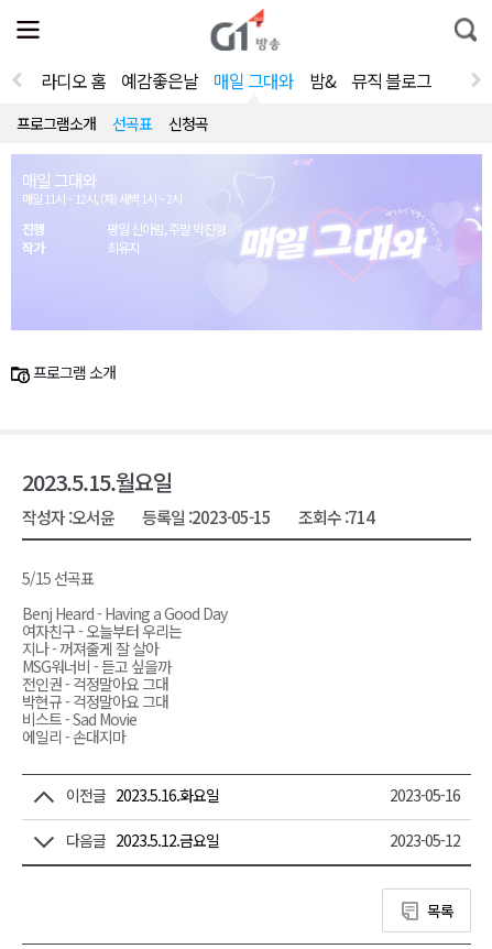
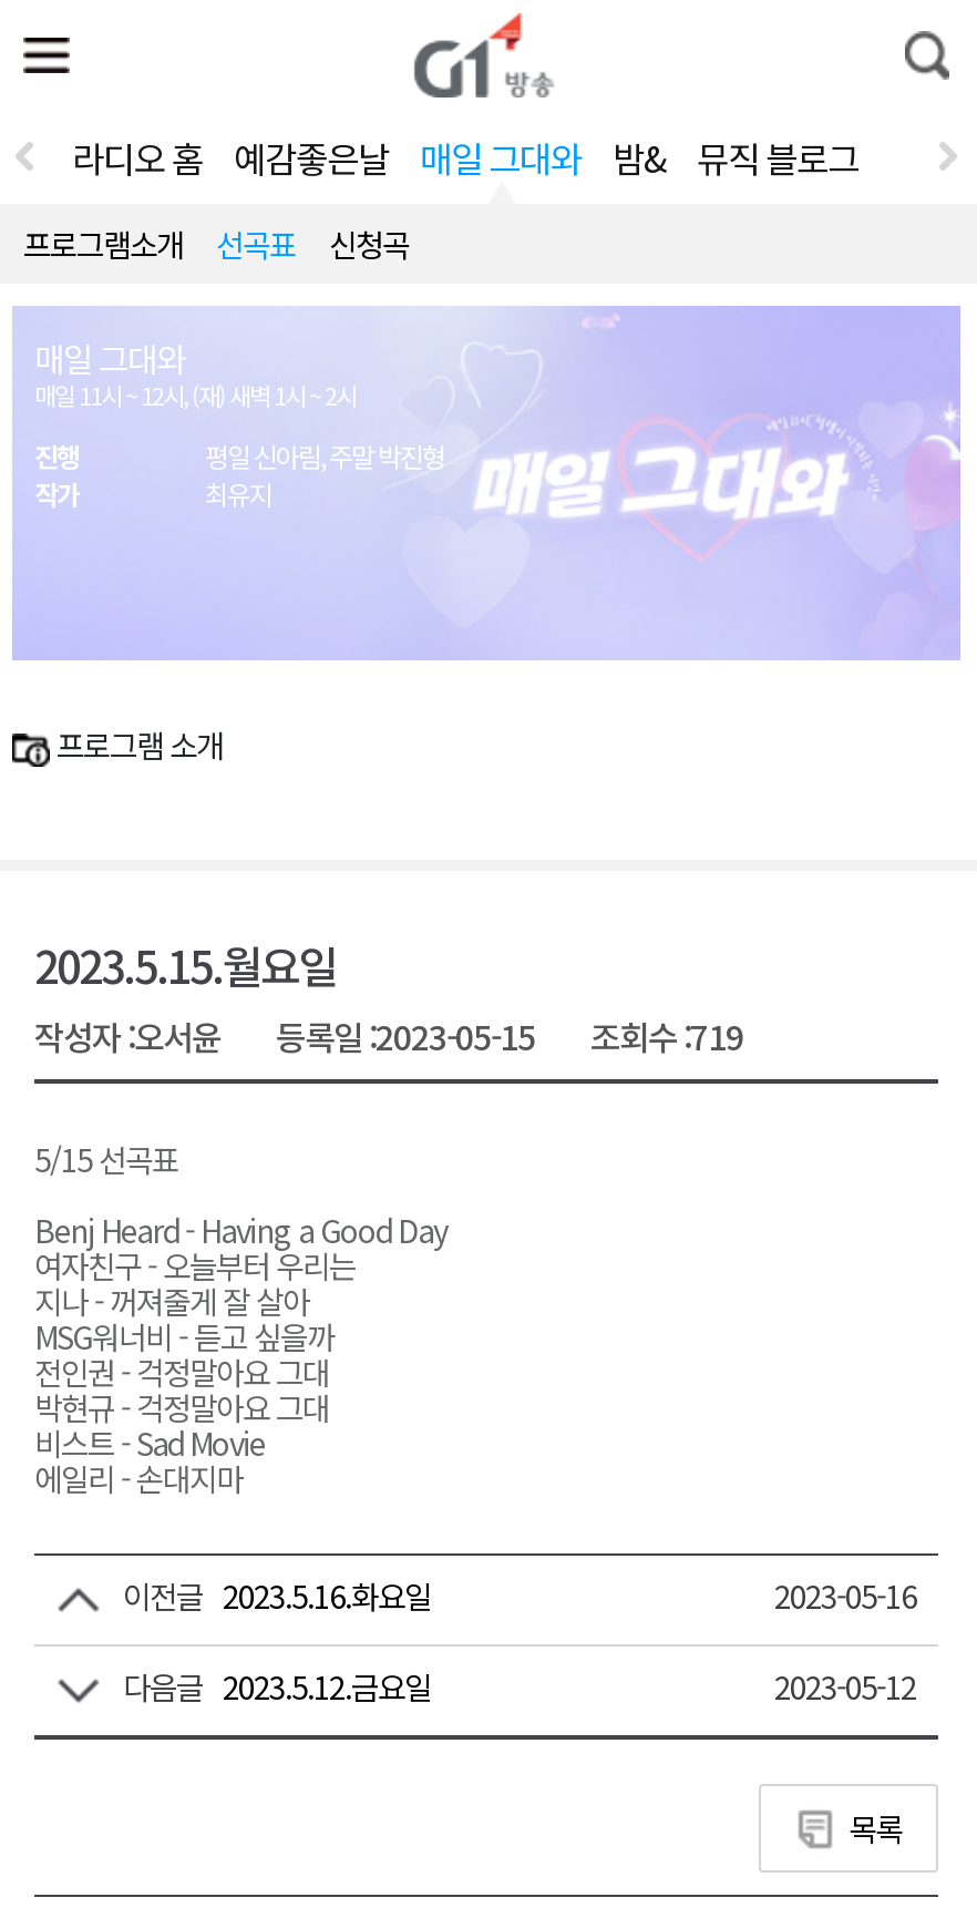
[22,505,374,528] 작성자 : 오서윤 등록일 : 2023-05-15 조회수 : 714 -> [34,1012,743,1059] 작성자 : 오서윤 등록일 : 2023-05-15 조회수 : 719

